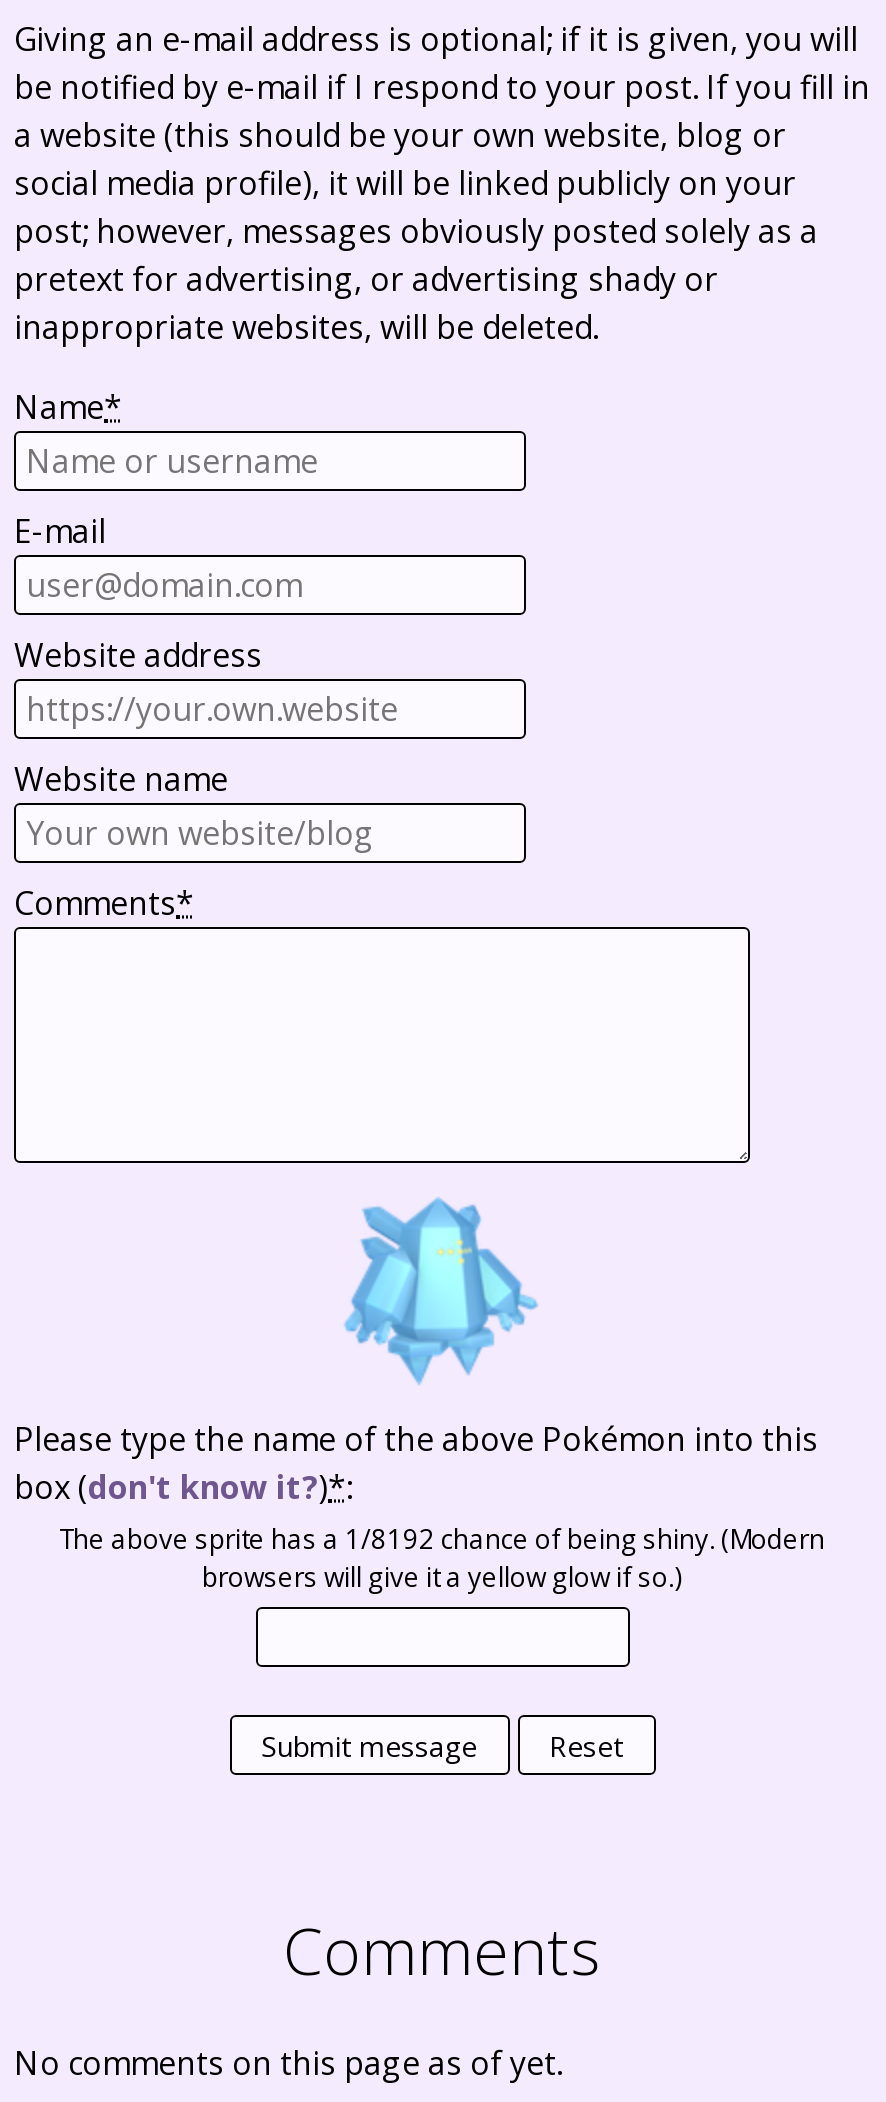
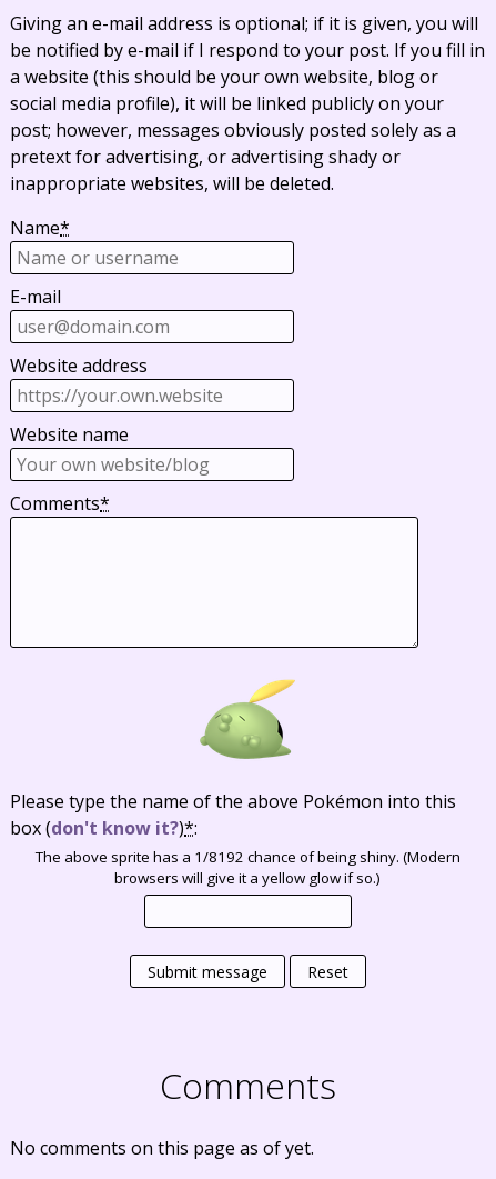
[342,1195,540,1385] [image] -> [194,668,300,770] [image]

